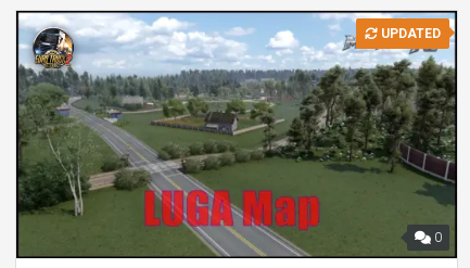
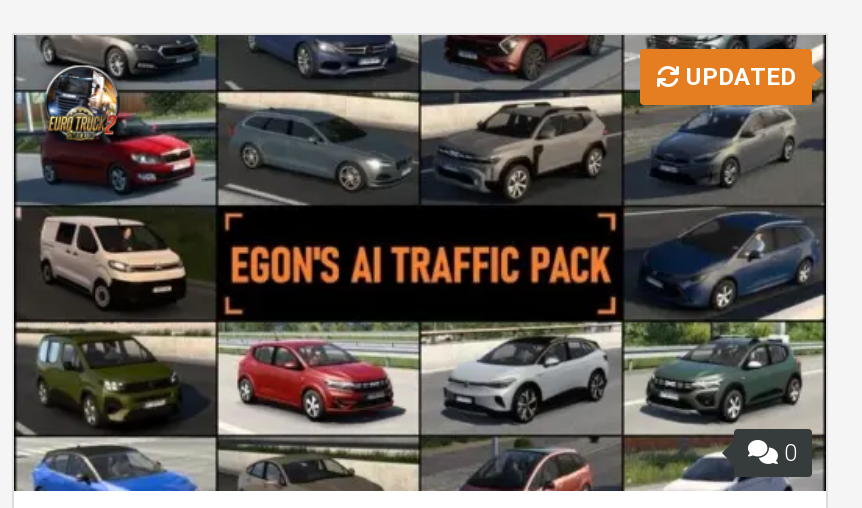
[16,10,457,259] [image] -> [14,34,826,492] [image]

